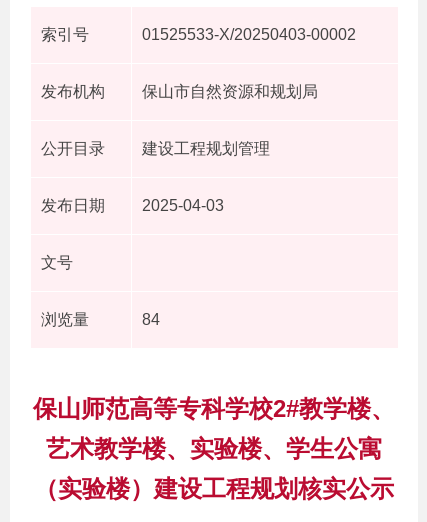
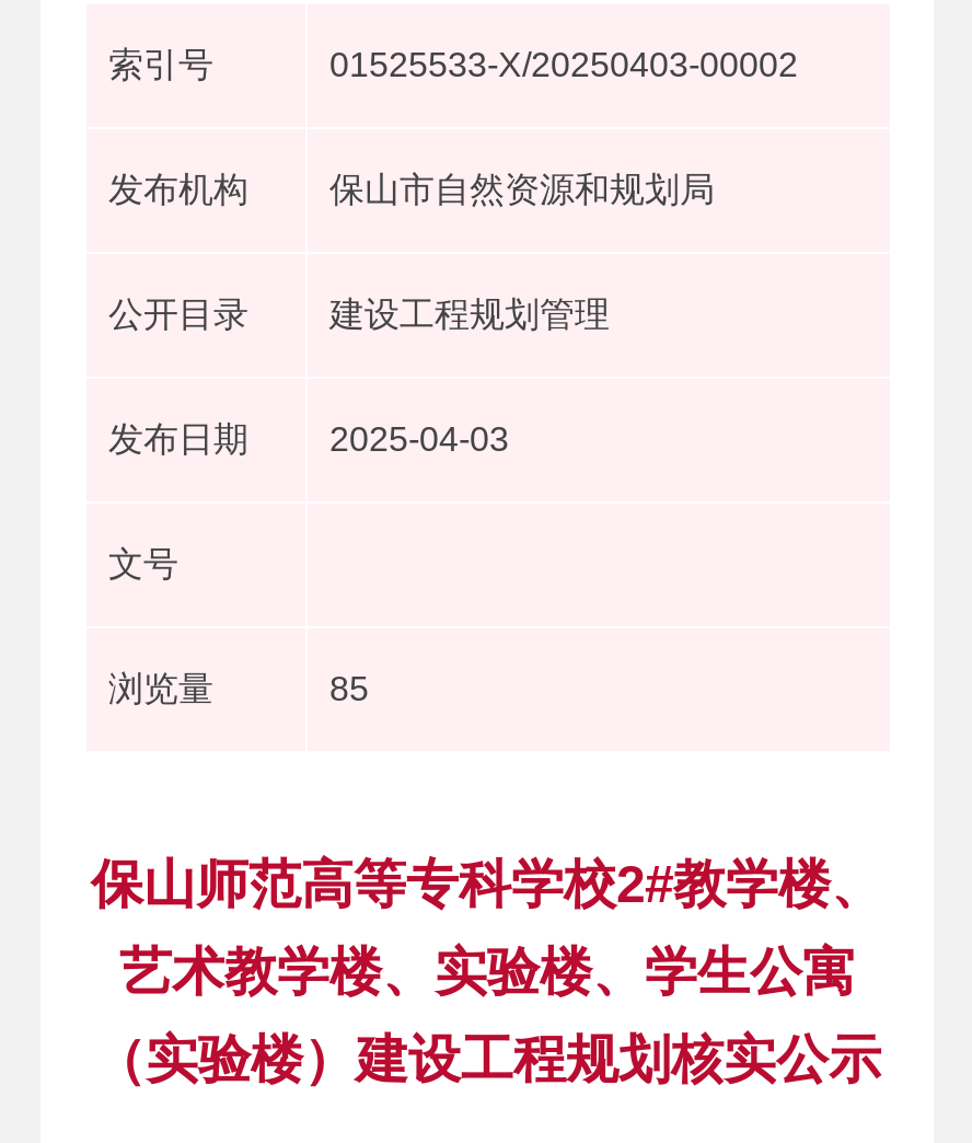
[142,311,160,328] 84 -> [329,670,369,707] 85

